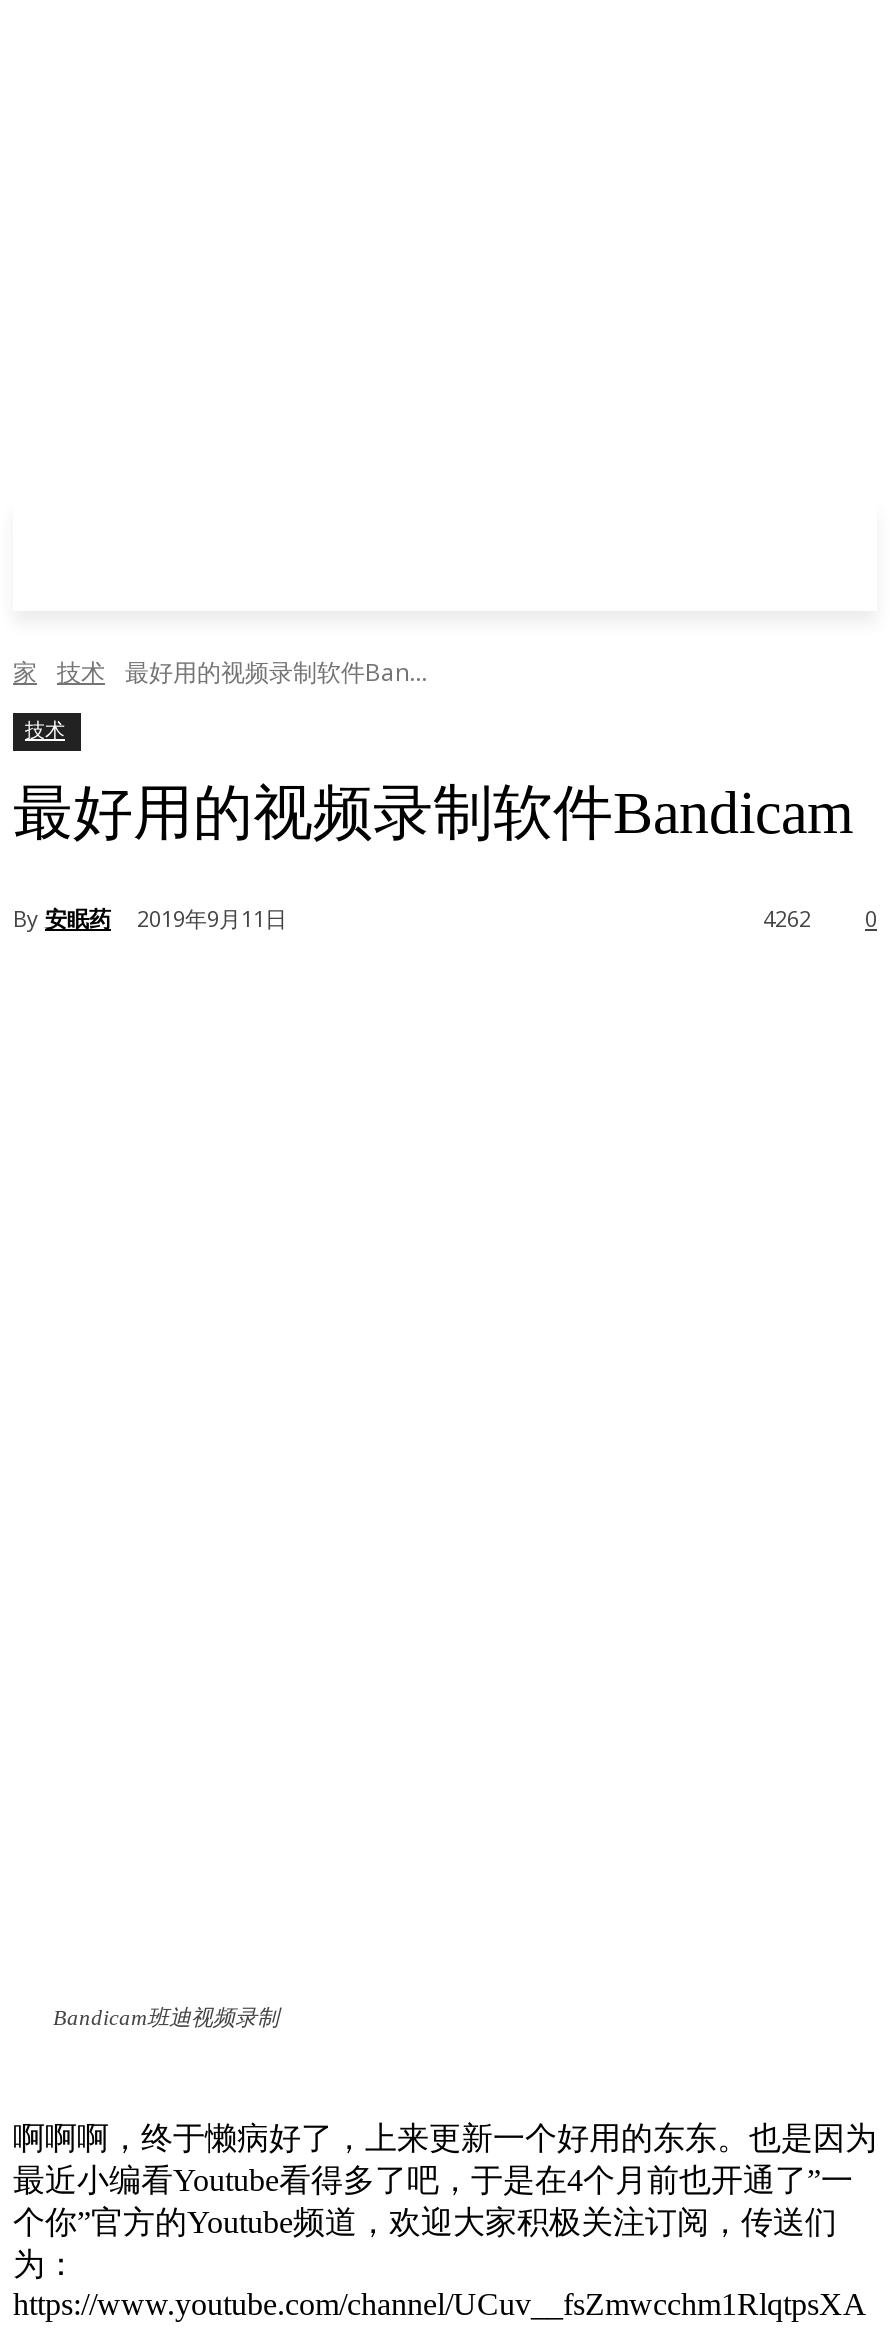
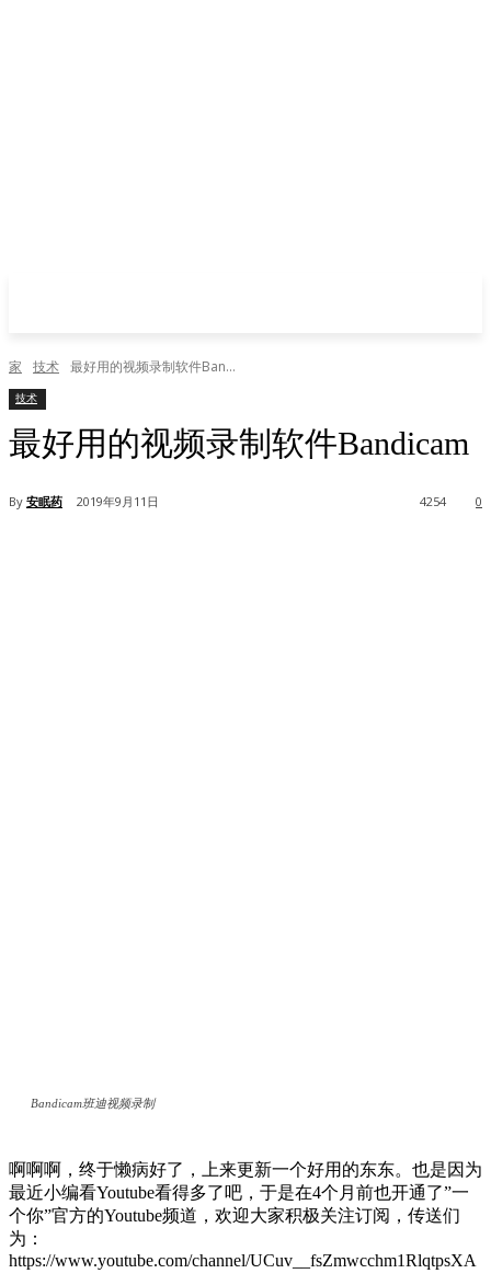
[763,903,877,933] 4262 0 -> [420,493,482,510] 4254 0

